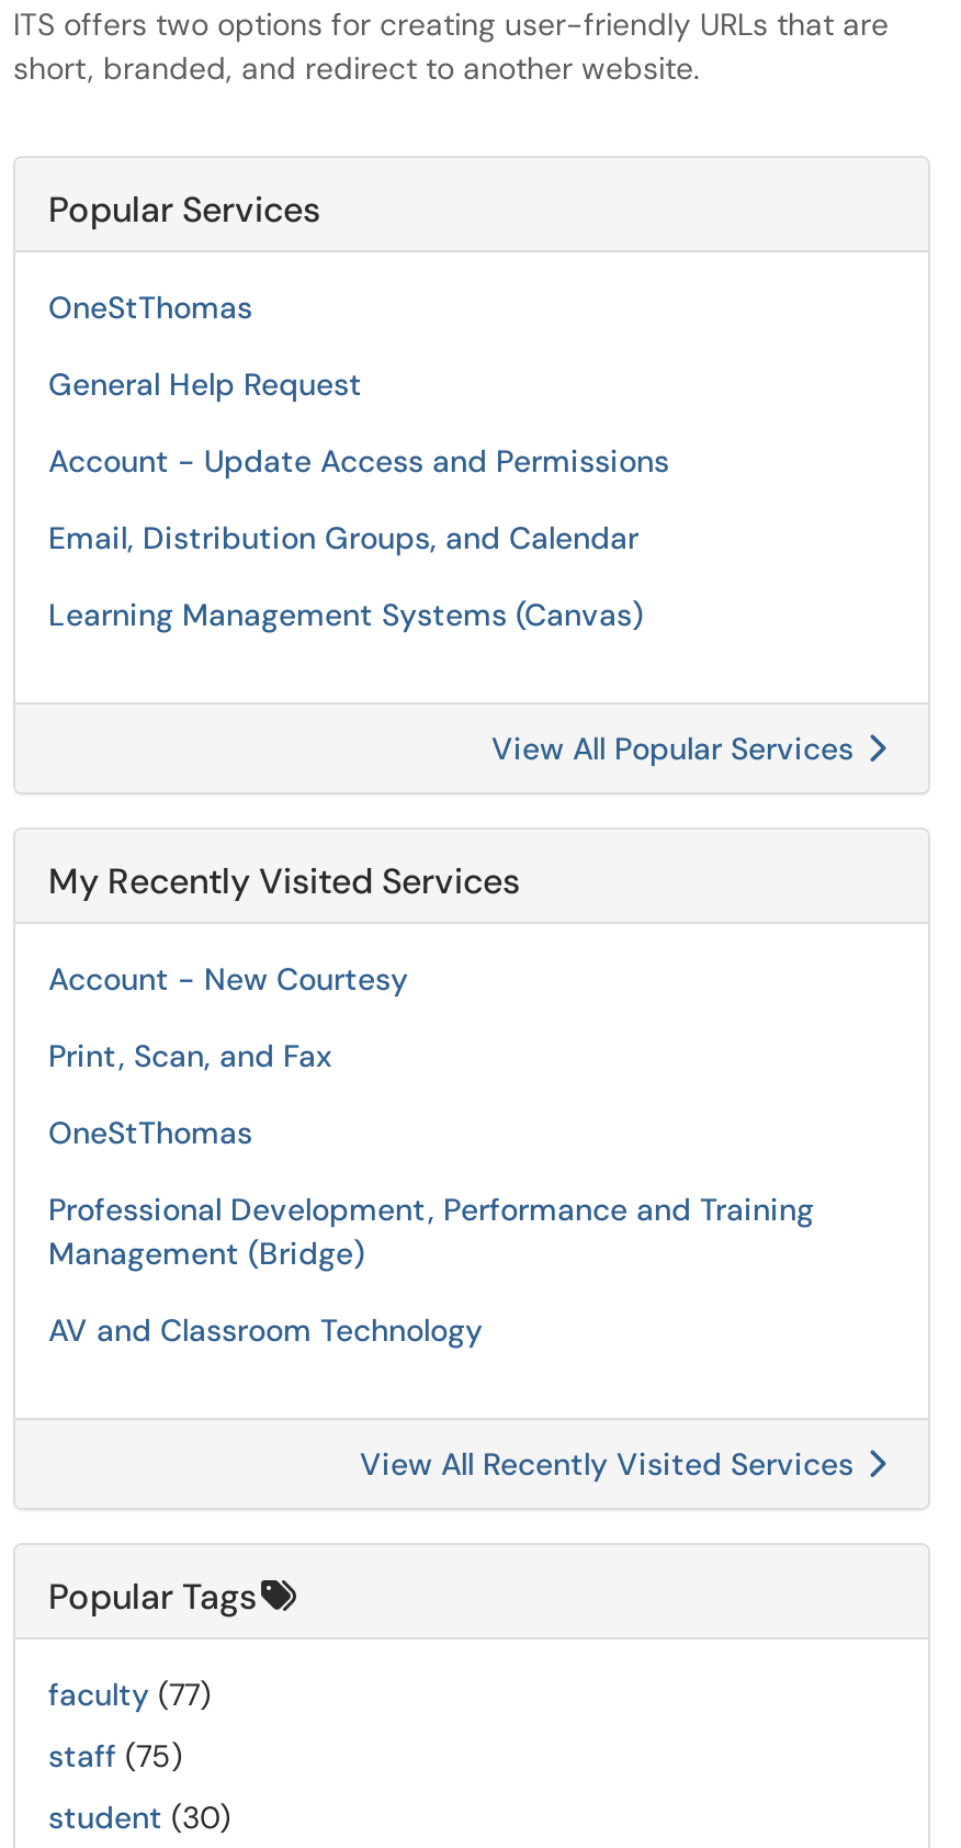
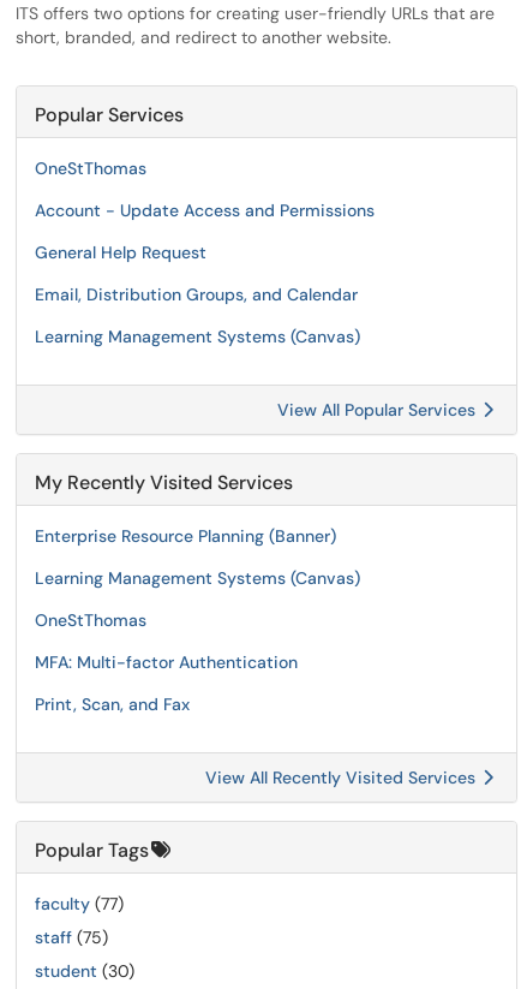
moved [48,364,362,404] -> [35,242,206,263]: General Help Request
none -> [35,567,360,589] Learning Management Systems (Canvas)
[48,959,408,999] Account - New Courtesy -> [35,525,336,547] Enterprise Resource Planning (Banner)
moved [48,1036,331,1075] -> [35,693,190,715]: Print, Scan, and Fax
[48,1190,814,1273] Professional Development, Performance and Training | Management (Bridge) -> [35,651,298,673] MFA: Multi-factor Authentication
[48,1310,483,1350] AV and Classroom Technology -> none

